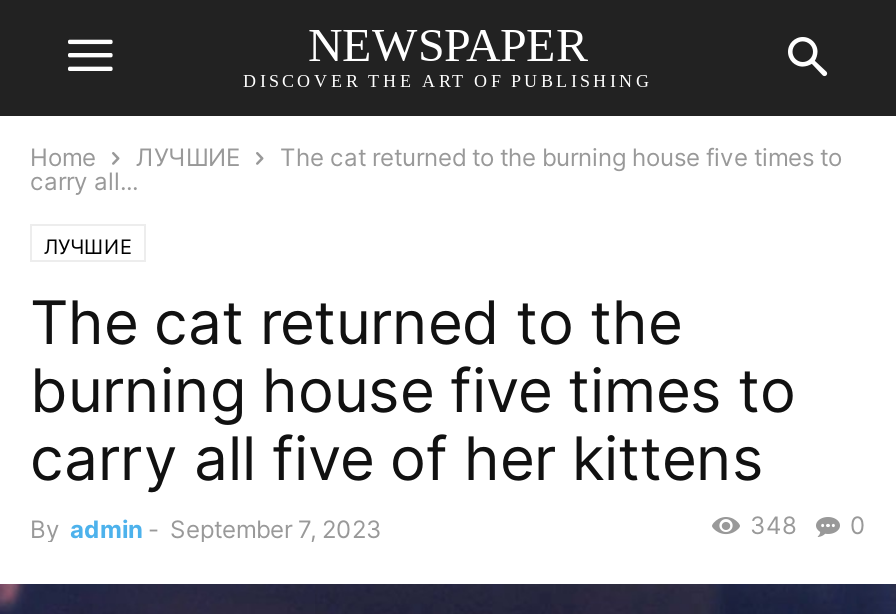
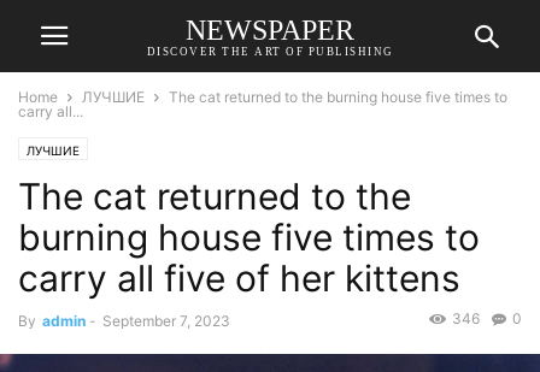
[750,510,866,540] 348 0 -> [452,309,522,327] 346 0

